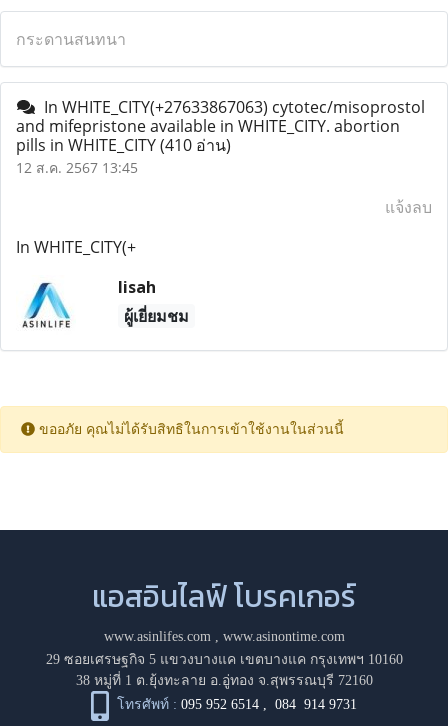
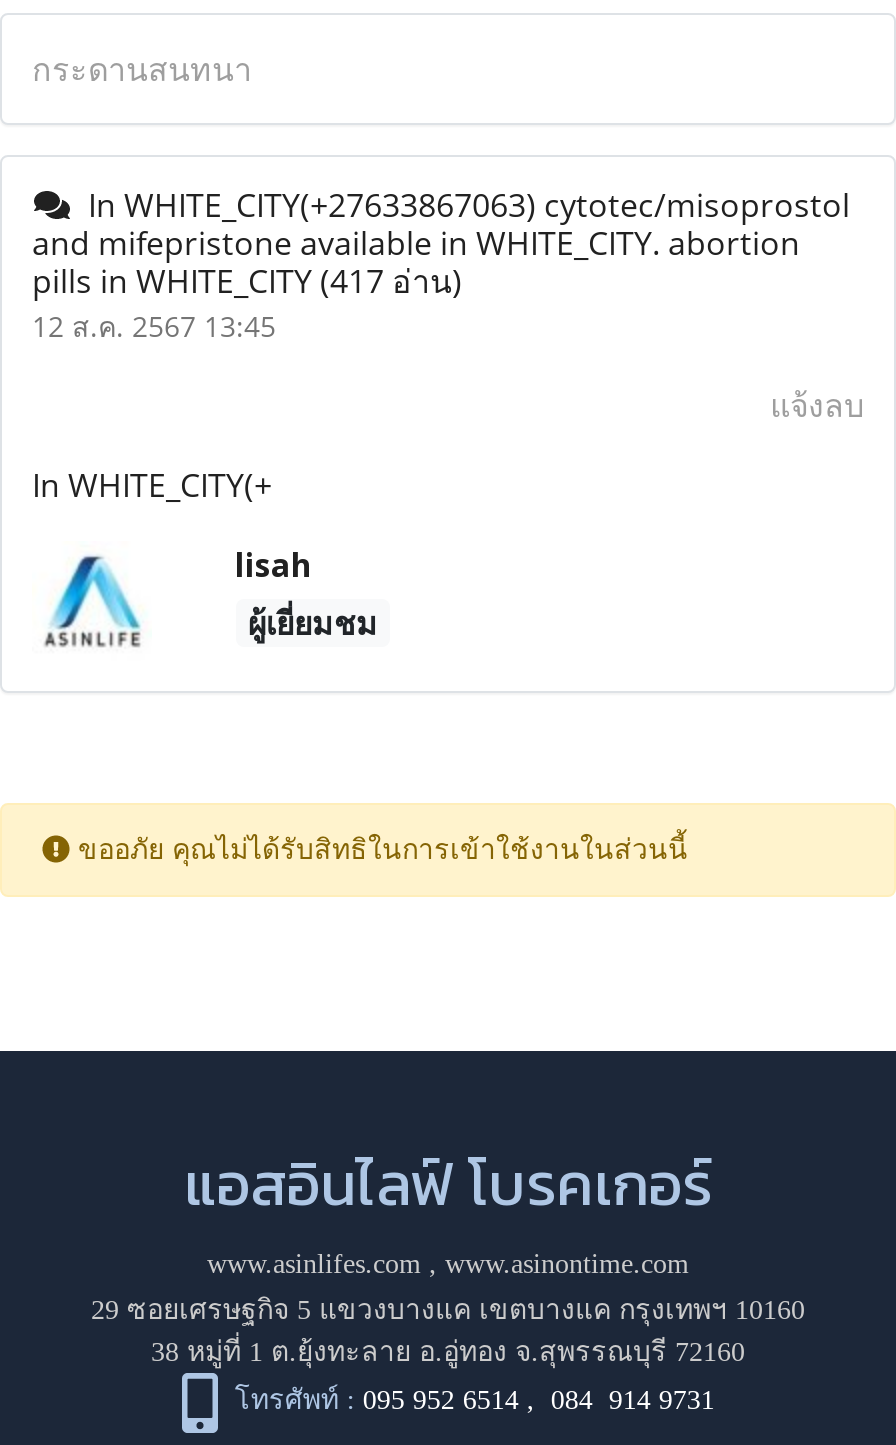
[16,134,231,156] pills in WHITE_CITY (410 อ่าน) -> [32,259,462,303] pills in WHITE_CITY (417 อ่าน)

